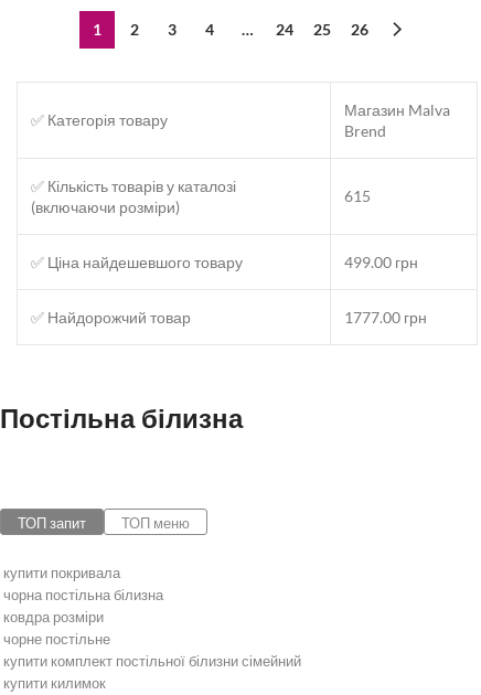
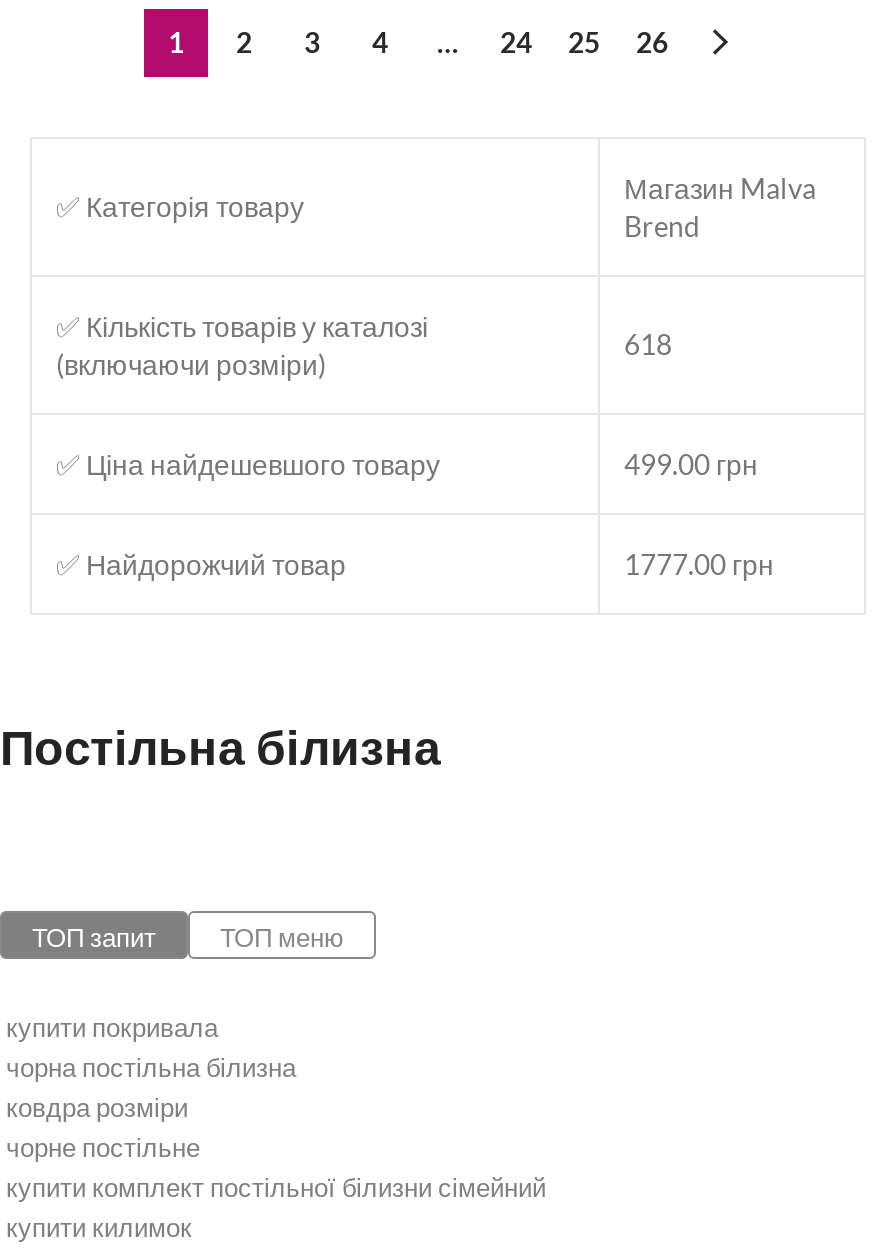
[344,186,371,205] 615 -> [624,327,672,361] 618

